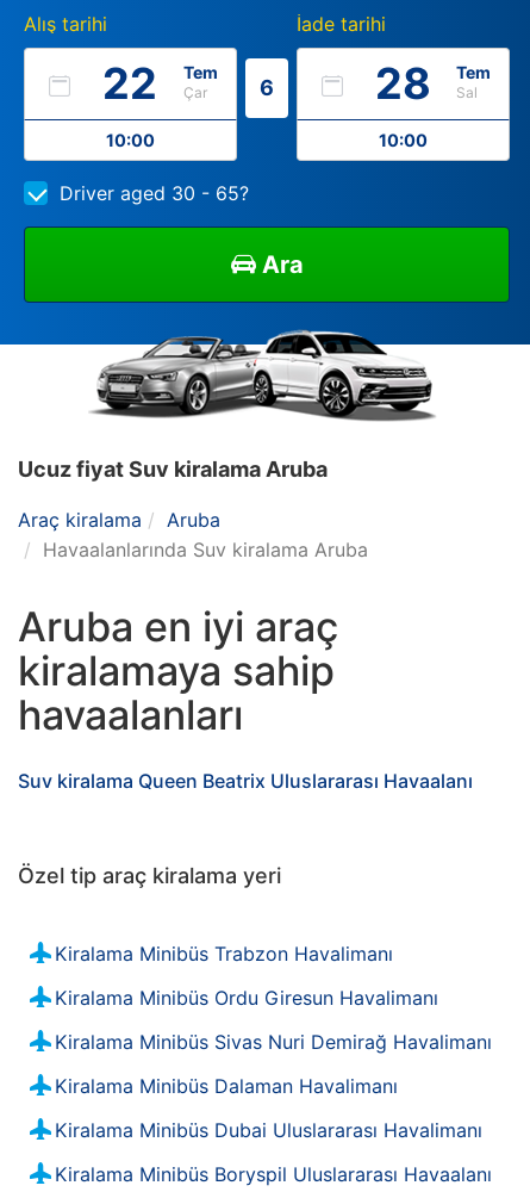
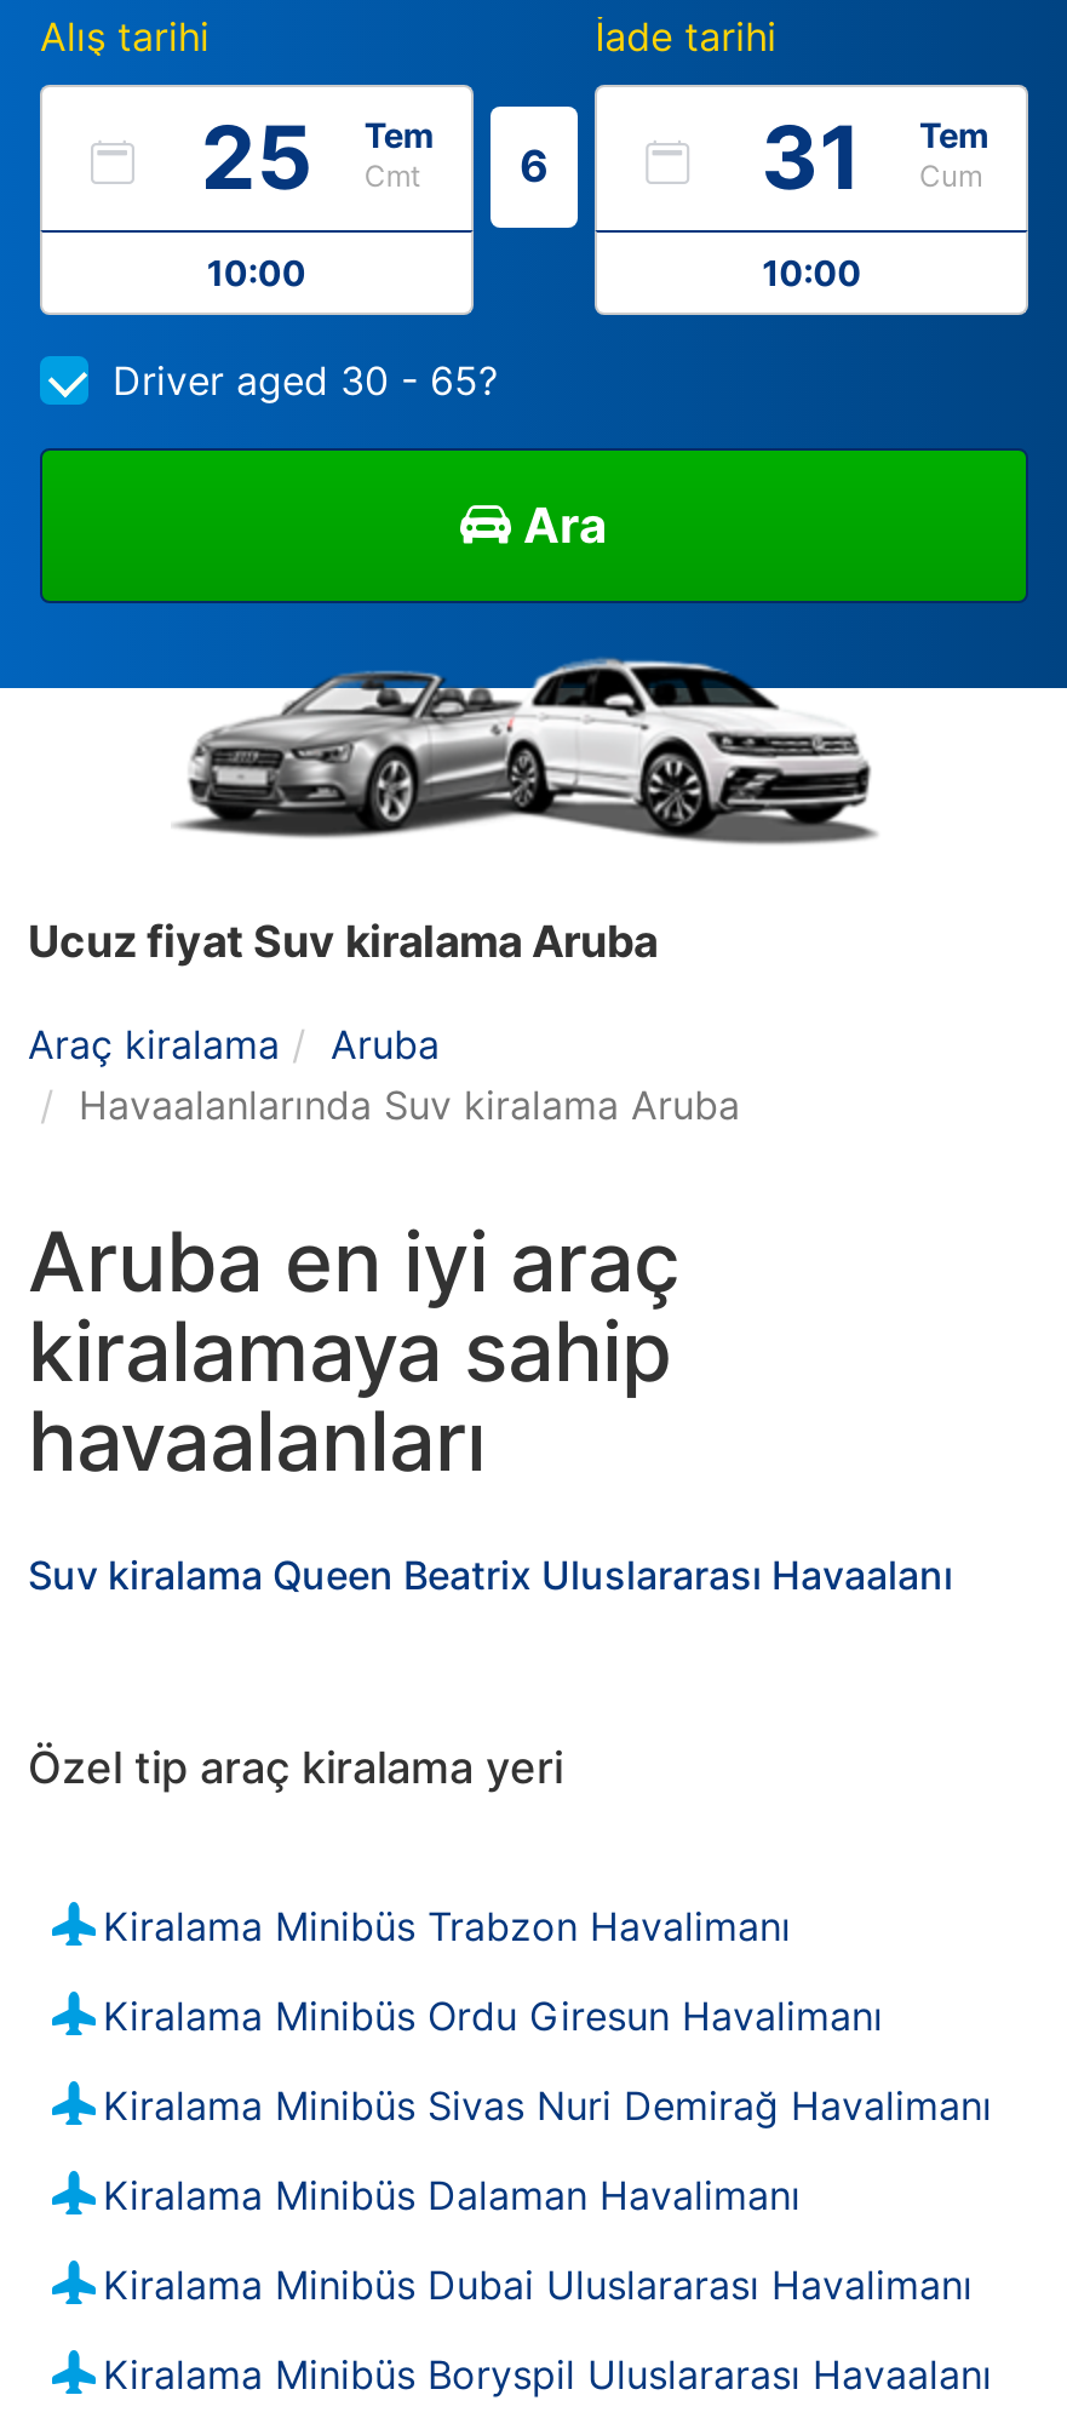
[103,57,158,110] 22 -> [201,104,312,211] 25
[375,57,431,110] 28 -> [761,104,863,211] 31
[183,83,207,101] Çar -> [364,157,420,194] Cmt
[456,83,478,101] Sal -> [919,157,982,194] Cum

